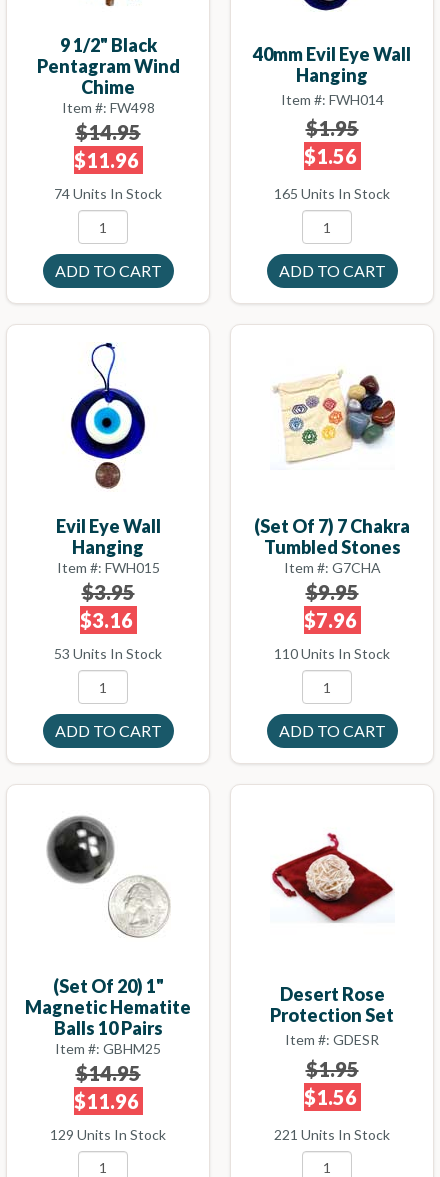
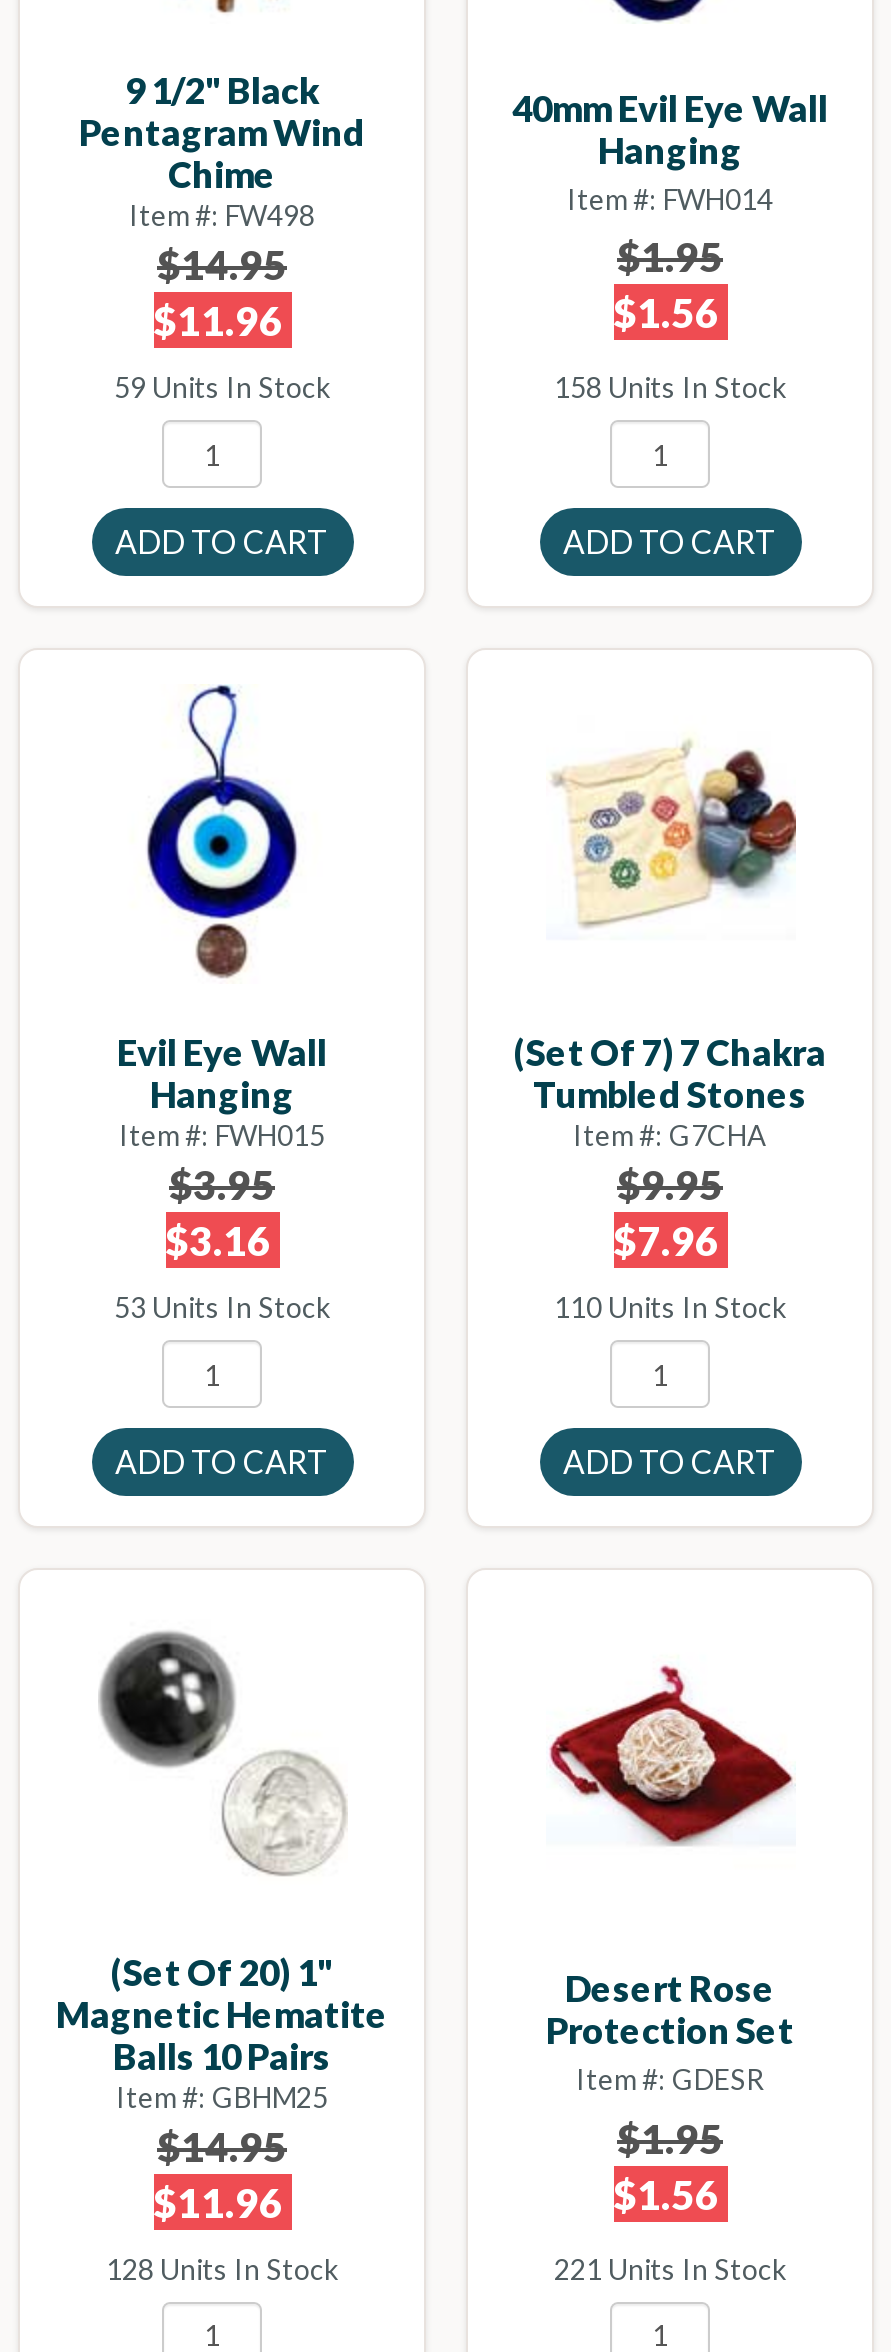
[54,185,162,202] 74 Units In Stock -> [114,371,330,405] 59 Units In Stock
[274,185,390,202] 165 Units In Stock -> [554,371,786,405] 158 Units In Stock
[50,1126,166,1143] 129 Units In Stock -> [106,2252,338,2286] 128 Units In Stock

